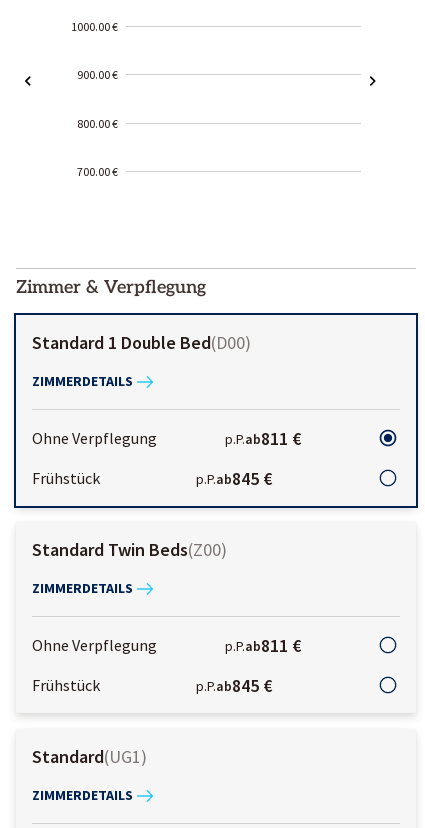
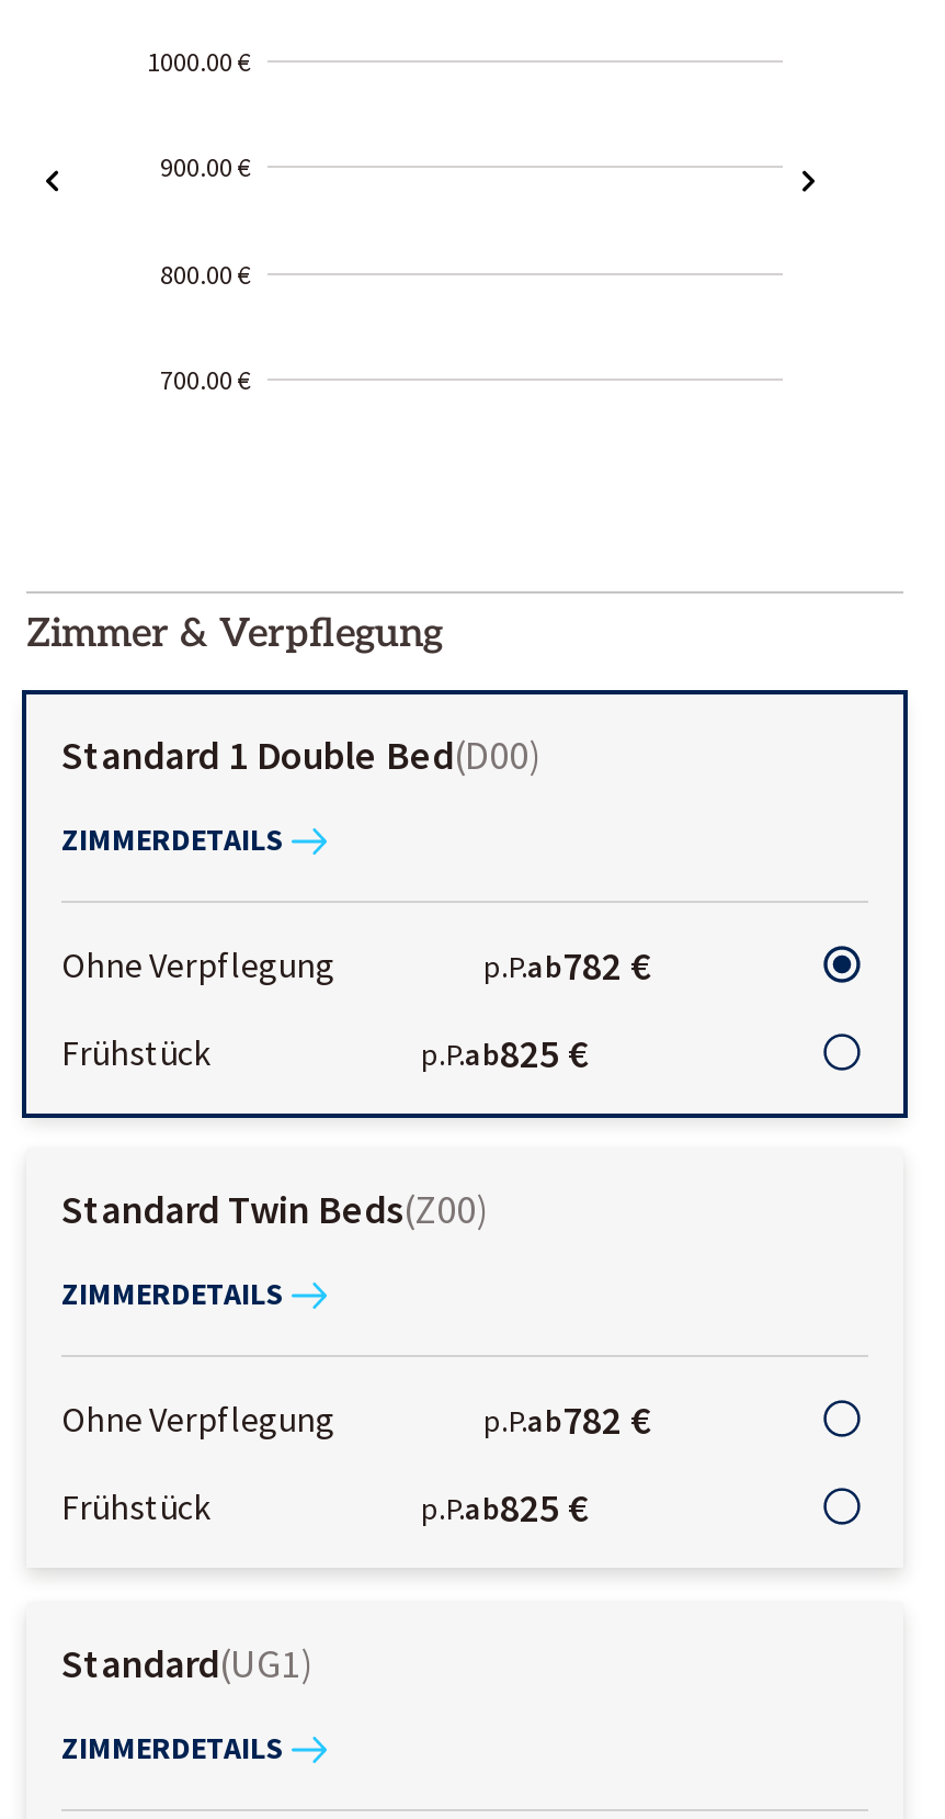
[224,427,300,450] p.P.ab811 € -> [483,940,650,990] p.P.ab782 €
[196,467,272,490] p.P.ab845 € -> [421,1028,588,1078] p.P.ab825 €
[224,634,300,657] p.P.ab811 € -> [483,1394,650,1445] p.P.ab782 €
[196,674,272,697] p.P.ab845 € -> [421,1482,588,1532] p.P.ab825 €

